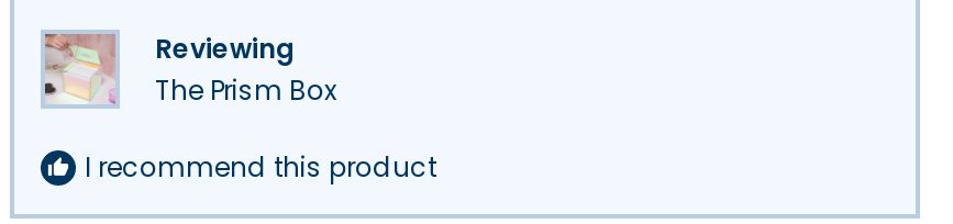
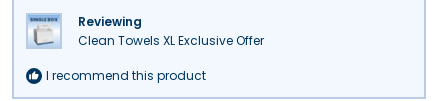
[43,31,337,108] [image] | The Prism Box -> [27,14,264,49] [image] | Clean Towels XL Exclusive Offer

